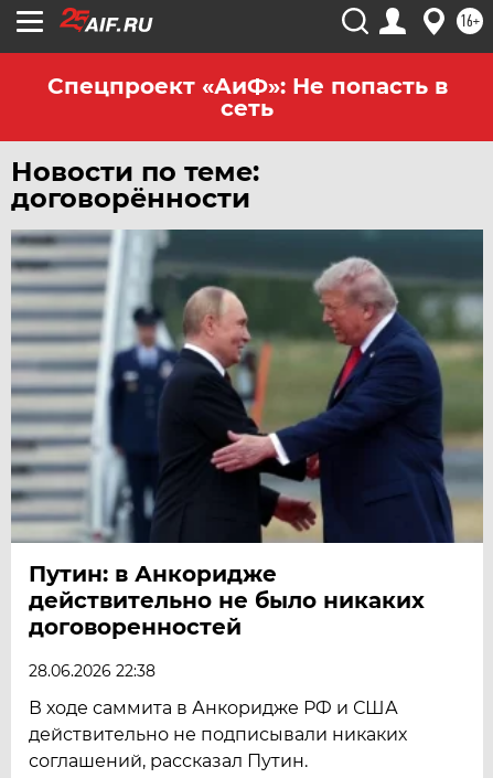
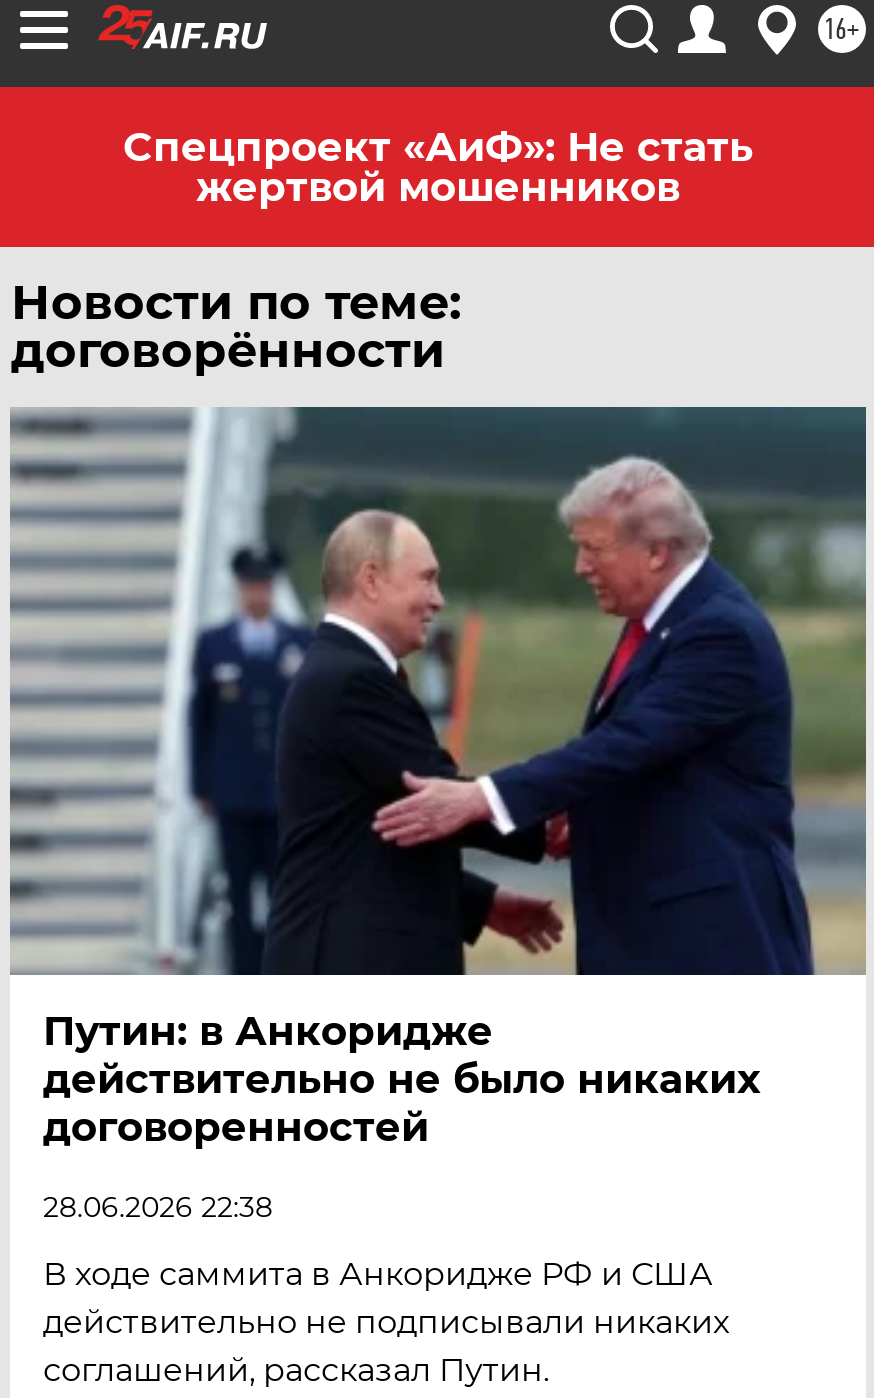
[47,73,447,121] Спецпроект «АиФ»: Не попасть в | сеть -> [123,123,753,211] Спецпроект «АиФ»: Не стать | жертвой мошенников

